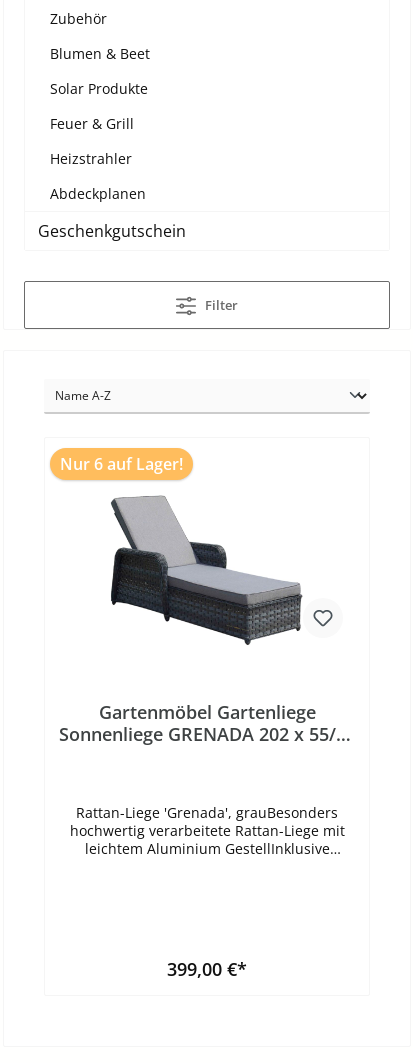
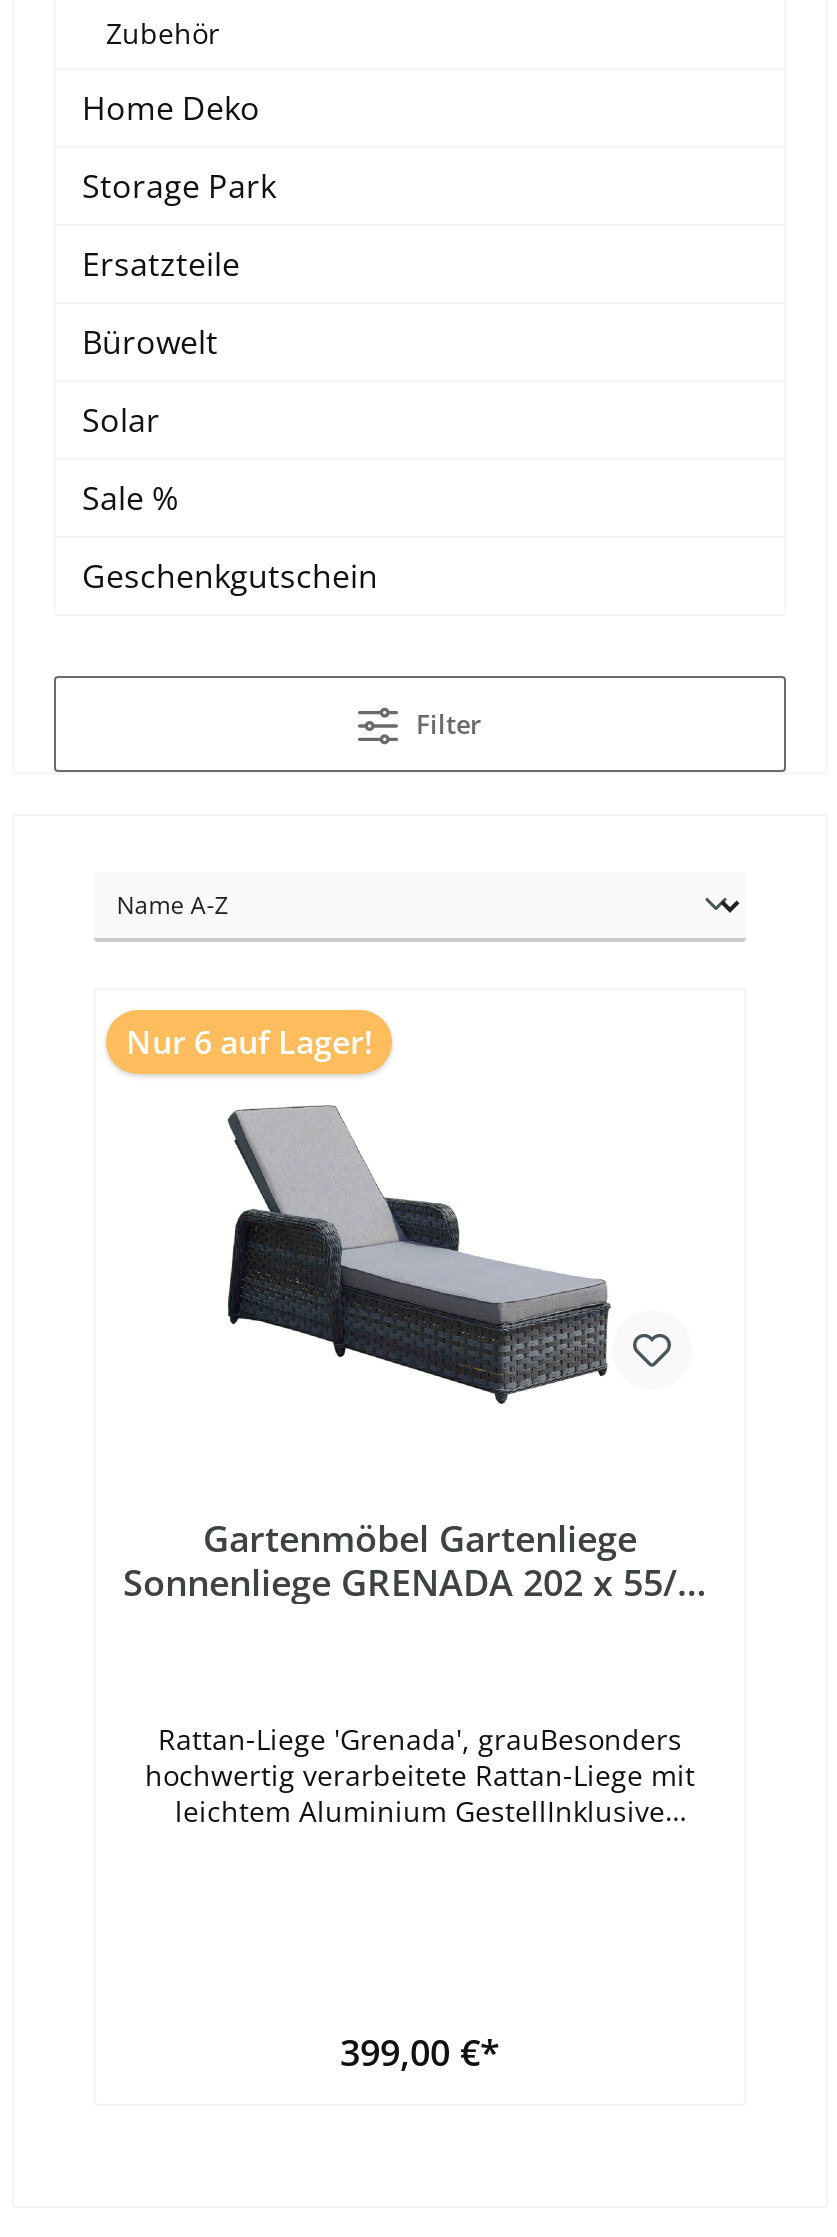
[50,44,150,203] Blumen & Beet | Solar Produkte | Feuer & Grill | Heizstrahler | Abdeckplanen -> [82,86,276,520] Home Deko | Storage Park | Ersatzteile | Bürowelt | Solar | Sale %

